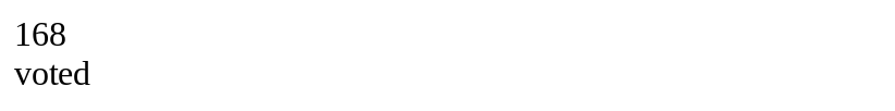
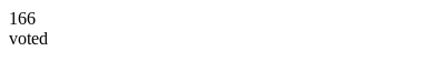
[14,15,66,52] 168 -> [9,9,36,28] 166

